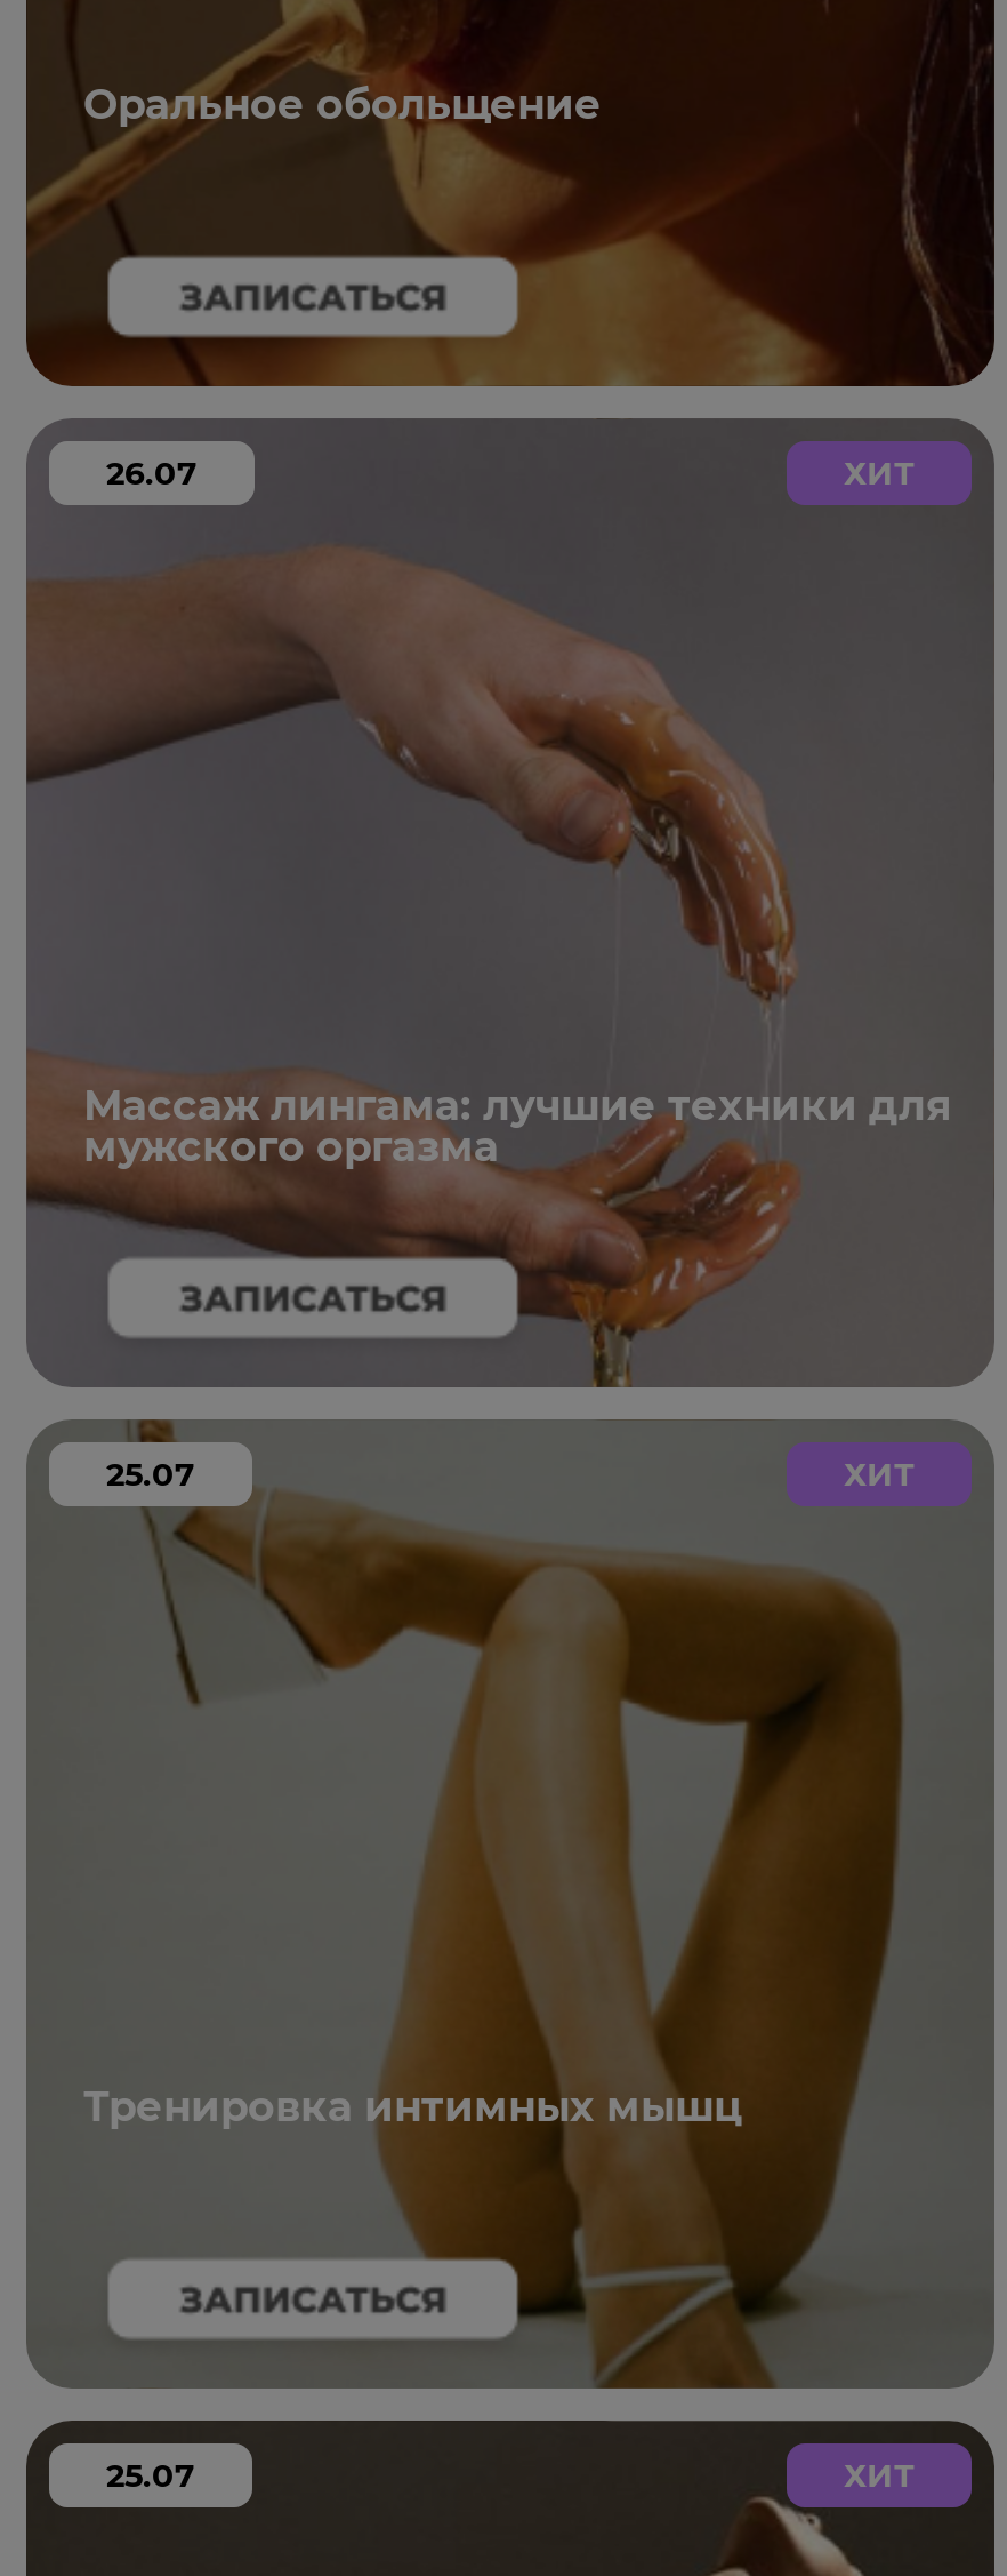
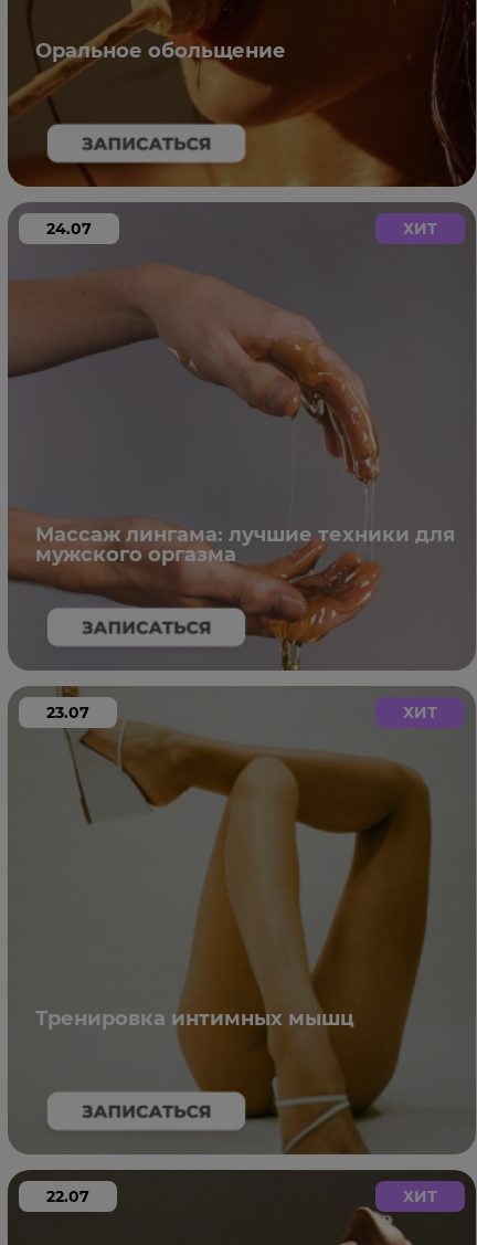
[106,453,198,495] 26.07 -> [46,219,92,239] 24.07
[106,1455,195,1496] 25.07 -> [46,703,89,723] 23.07
[106,2456,195,2497] 25.07 -> [46,1187,89,1207] 22.07

